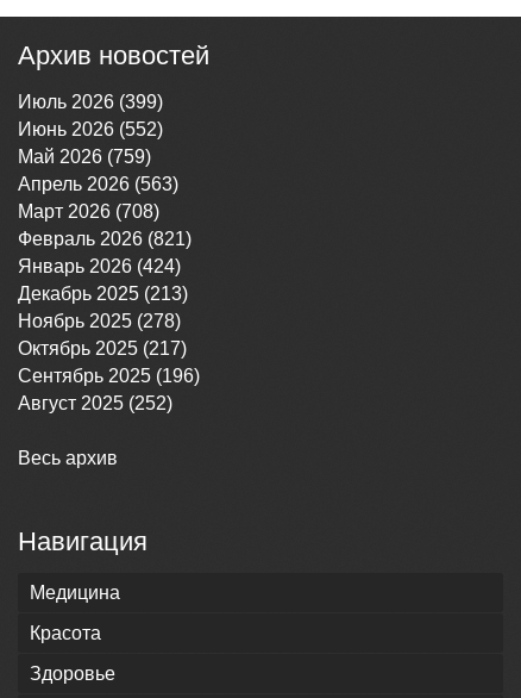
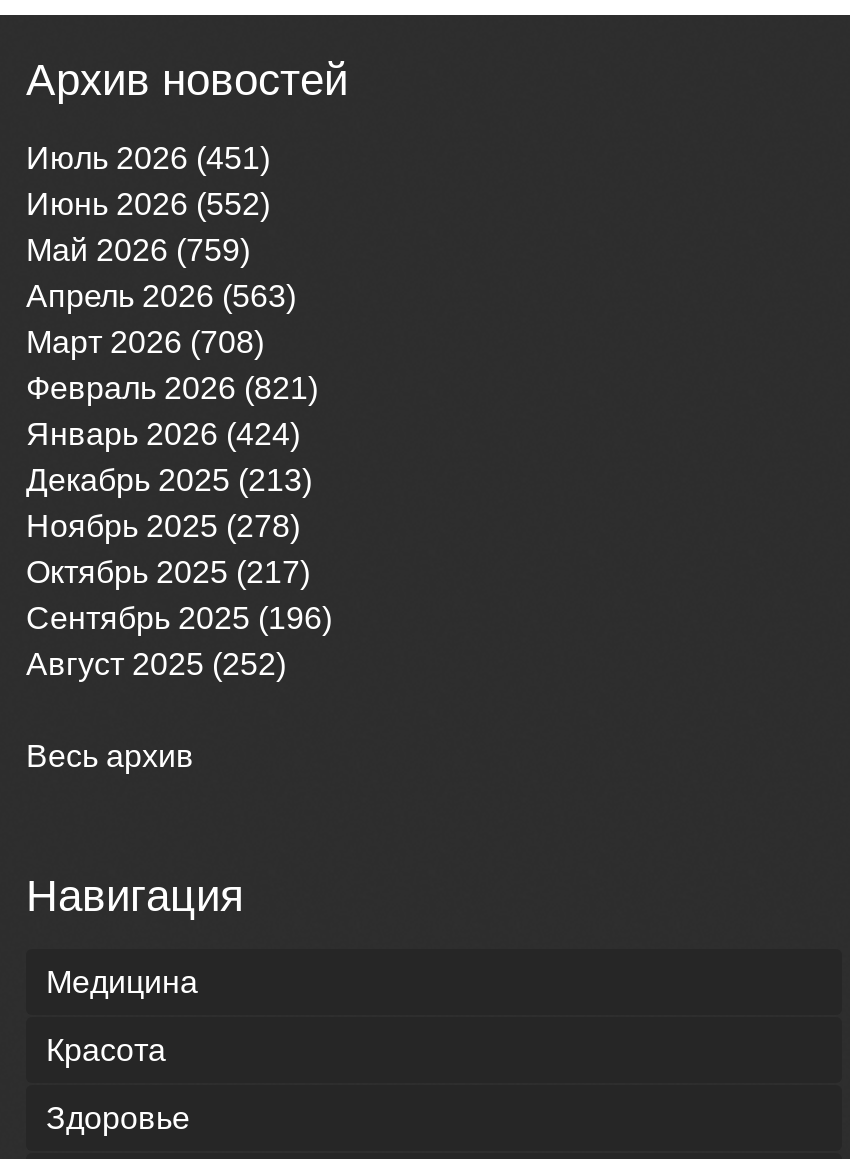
[18,91,163,112] Июль 2026 (399) -> [26,140,270,174] Июль 2026 (451)

